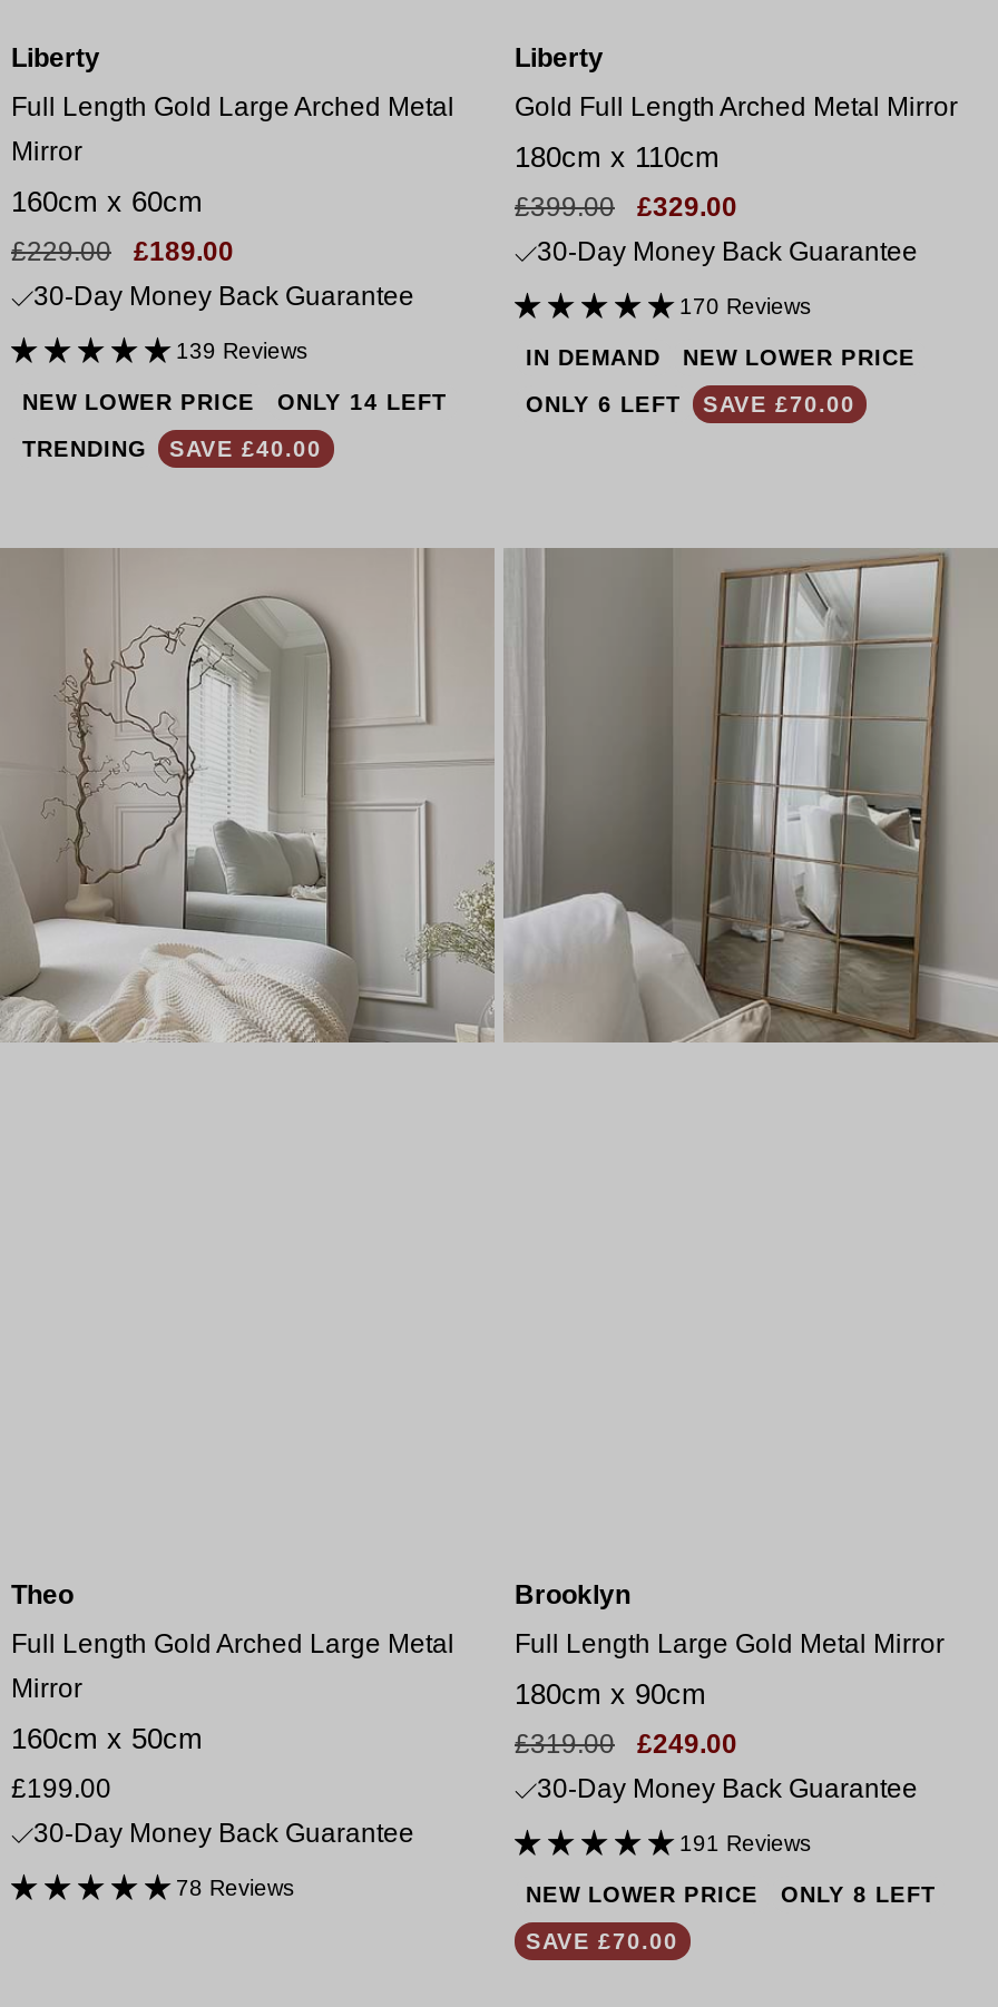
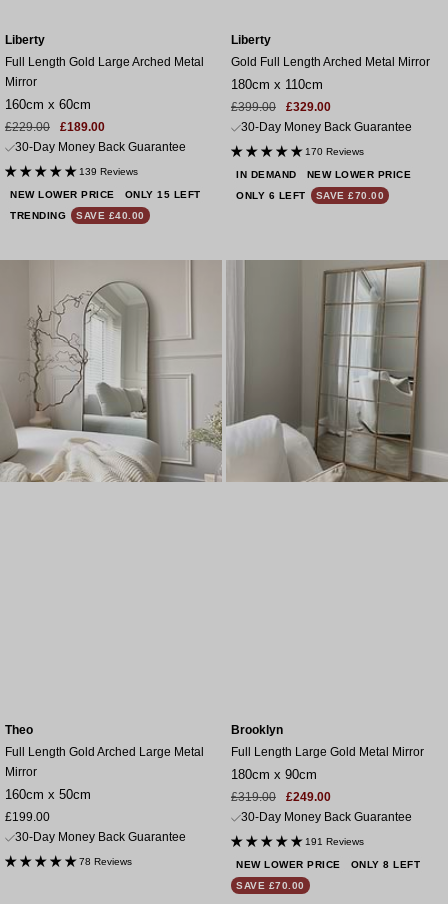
[22,390,447,414] NEW LOWER PRICE ONLY 14 LEFT -> [10,189,200,200] NEW LOWER PRICE ONLY 15 LEFT

